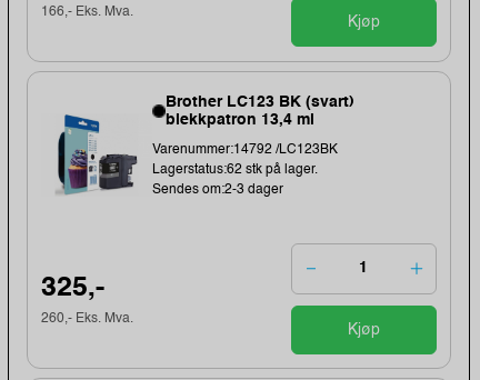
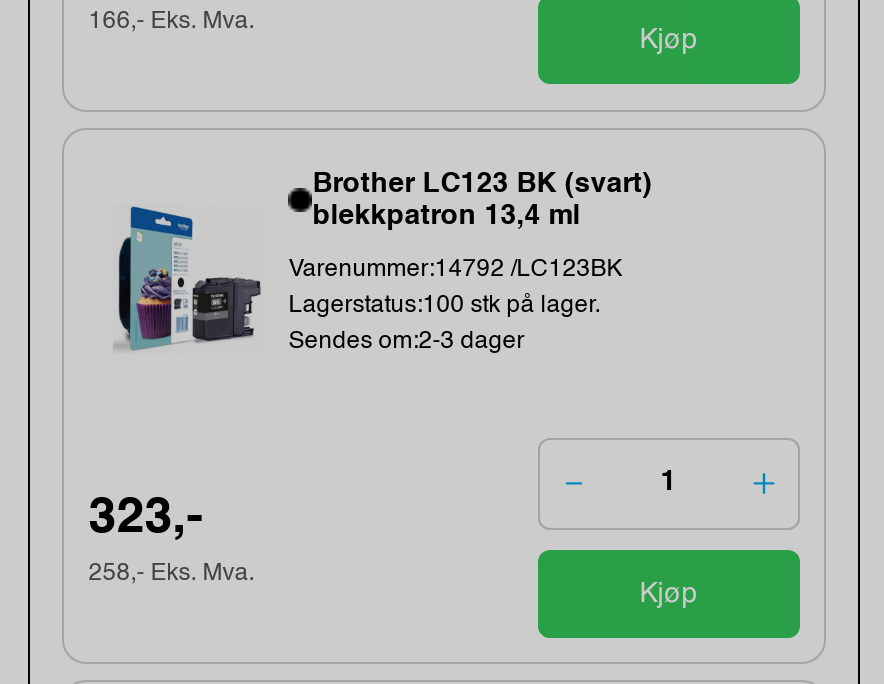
[153,163,318,177] Lagerstatus:62 stk på lager. -> [289,294,601,318] Lagerstatus:100 stk på lager.
[41,275,105,303] 325,- -> [89,495,203,545] 323,-
[41,313,134,326] 260,- Eks. Mva. -> [89,563,255,587] 258,- Eks. Mva.

